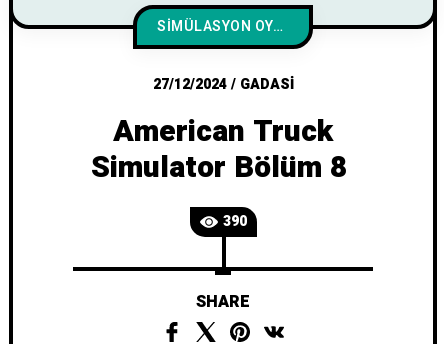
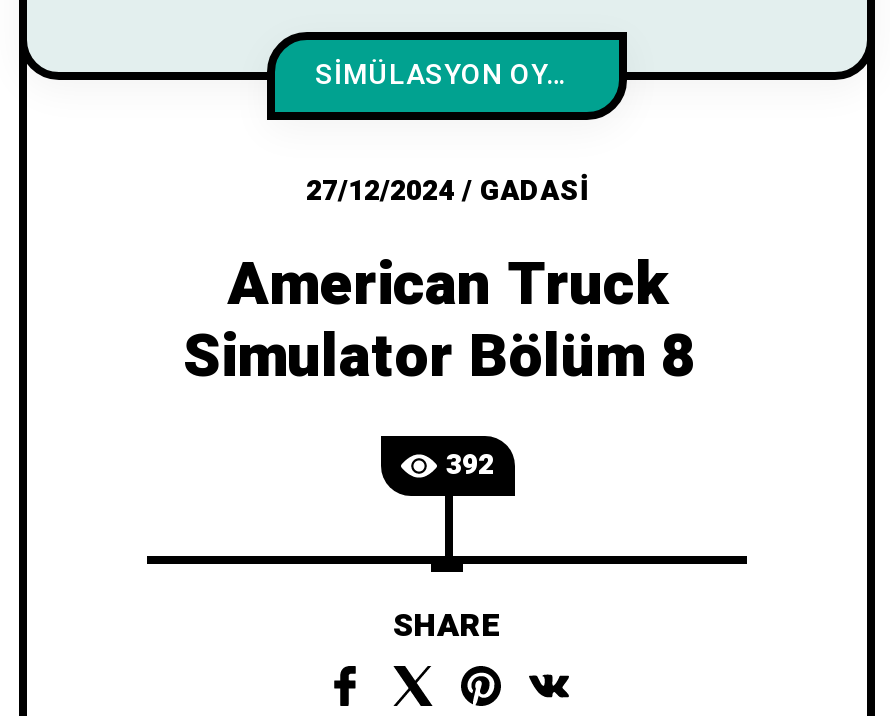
[222,211,246,232] 390 -> [446,444,494,486] 392

